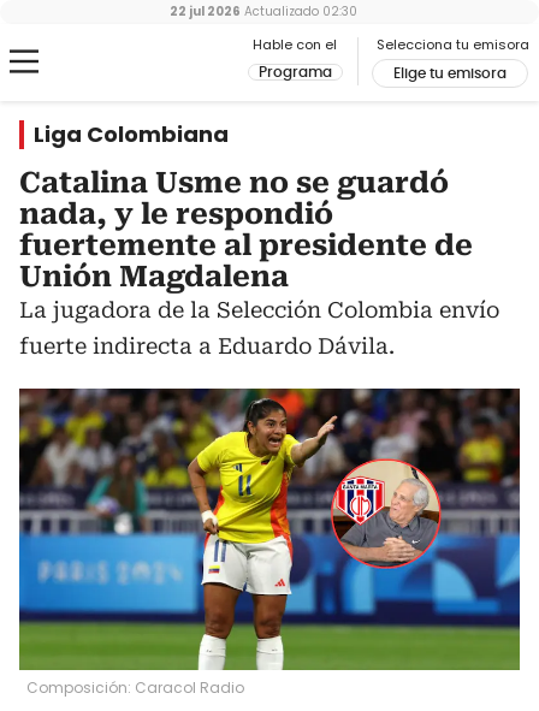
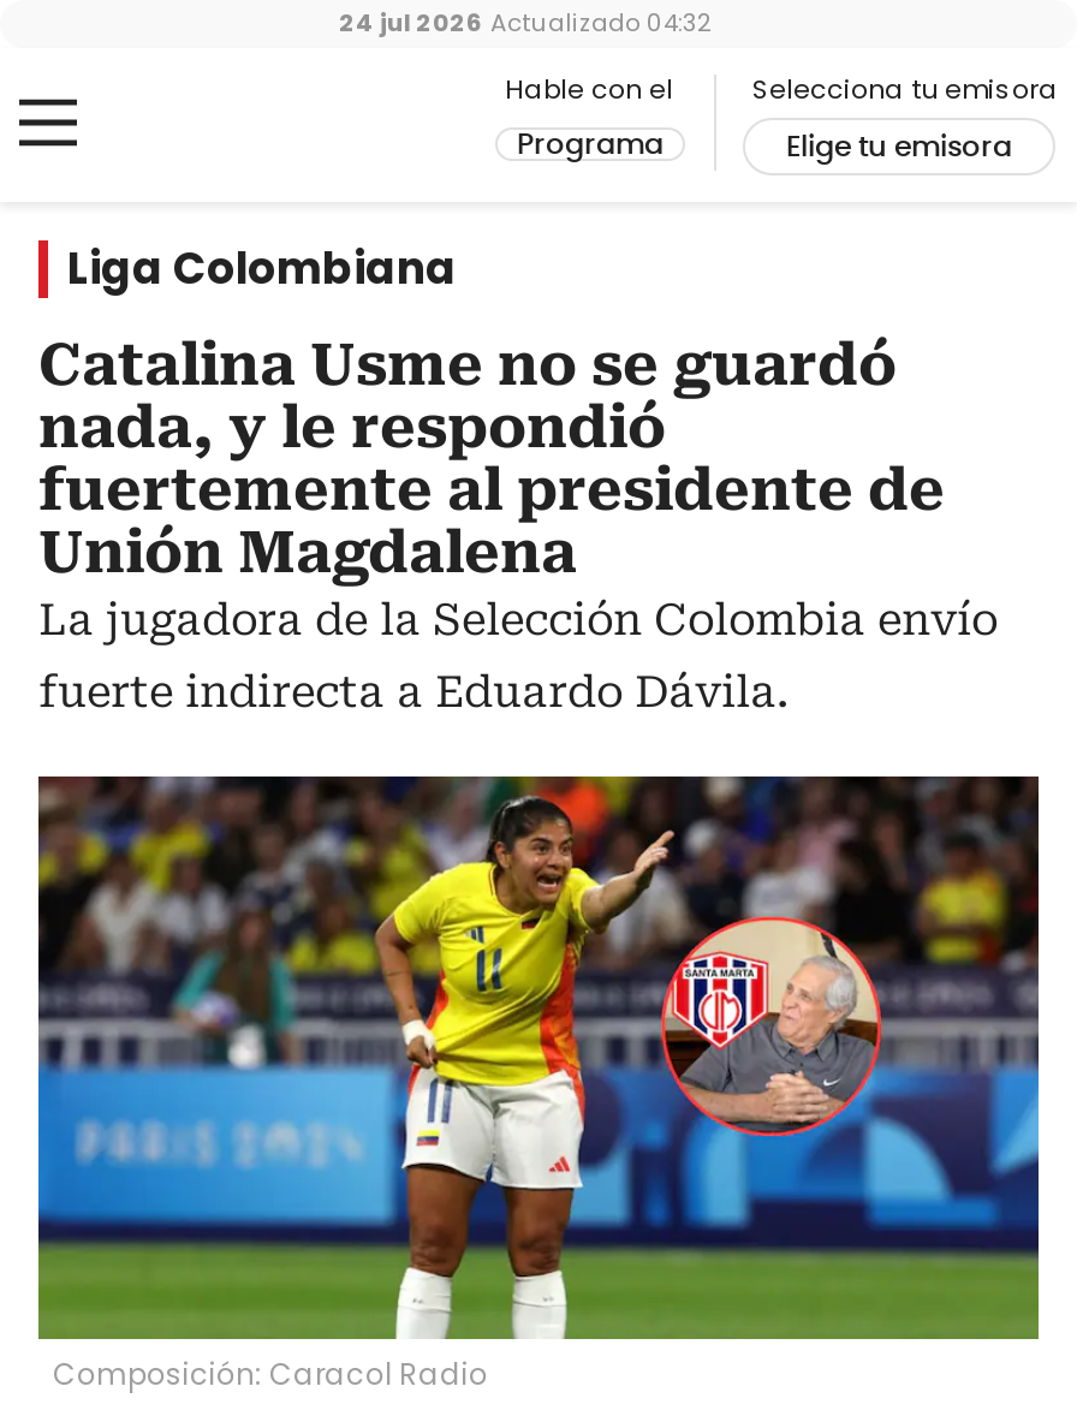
[170,2,357,20] 22 jul 2026 Actualizado 02:30 -> [339,5,714,41] 24 jul 2026 Actualizado 04:32

